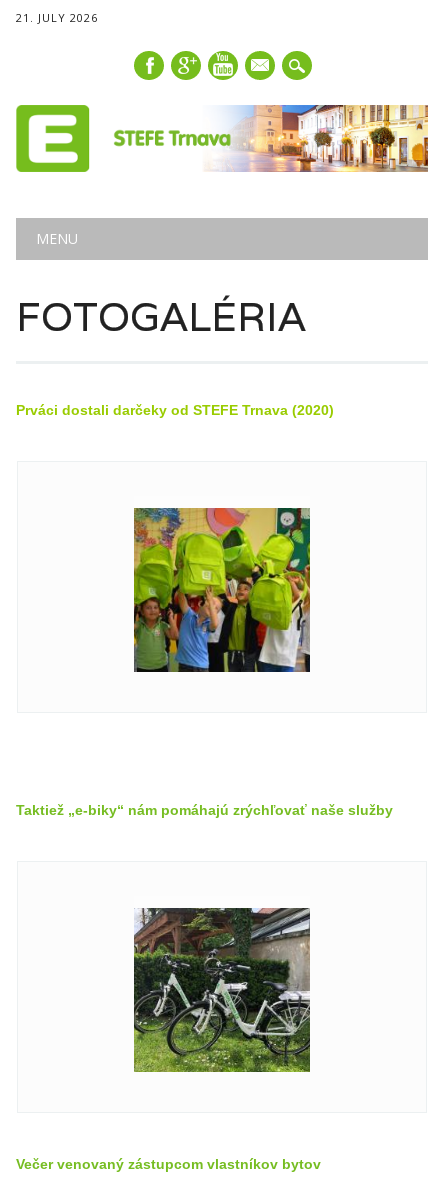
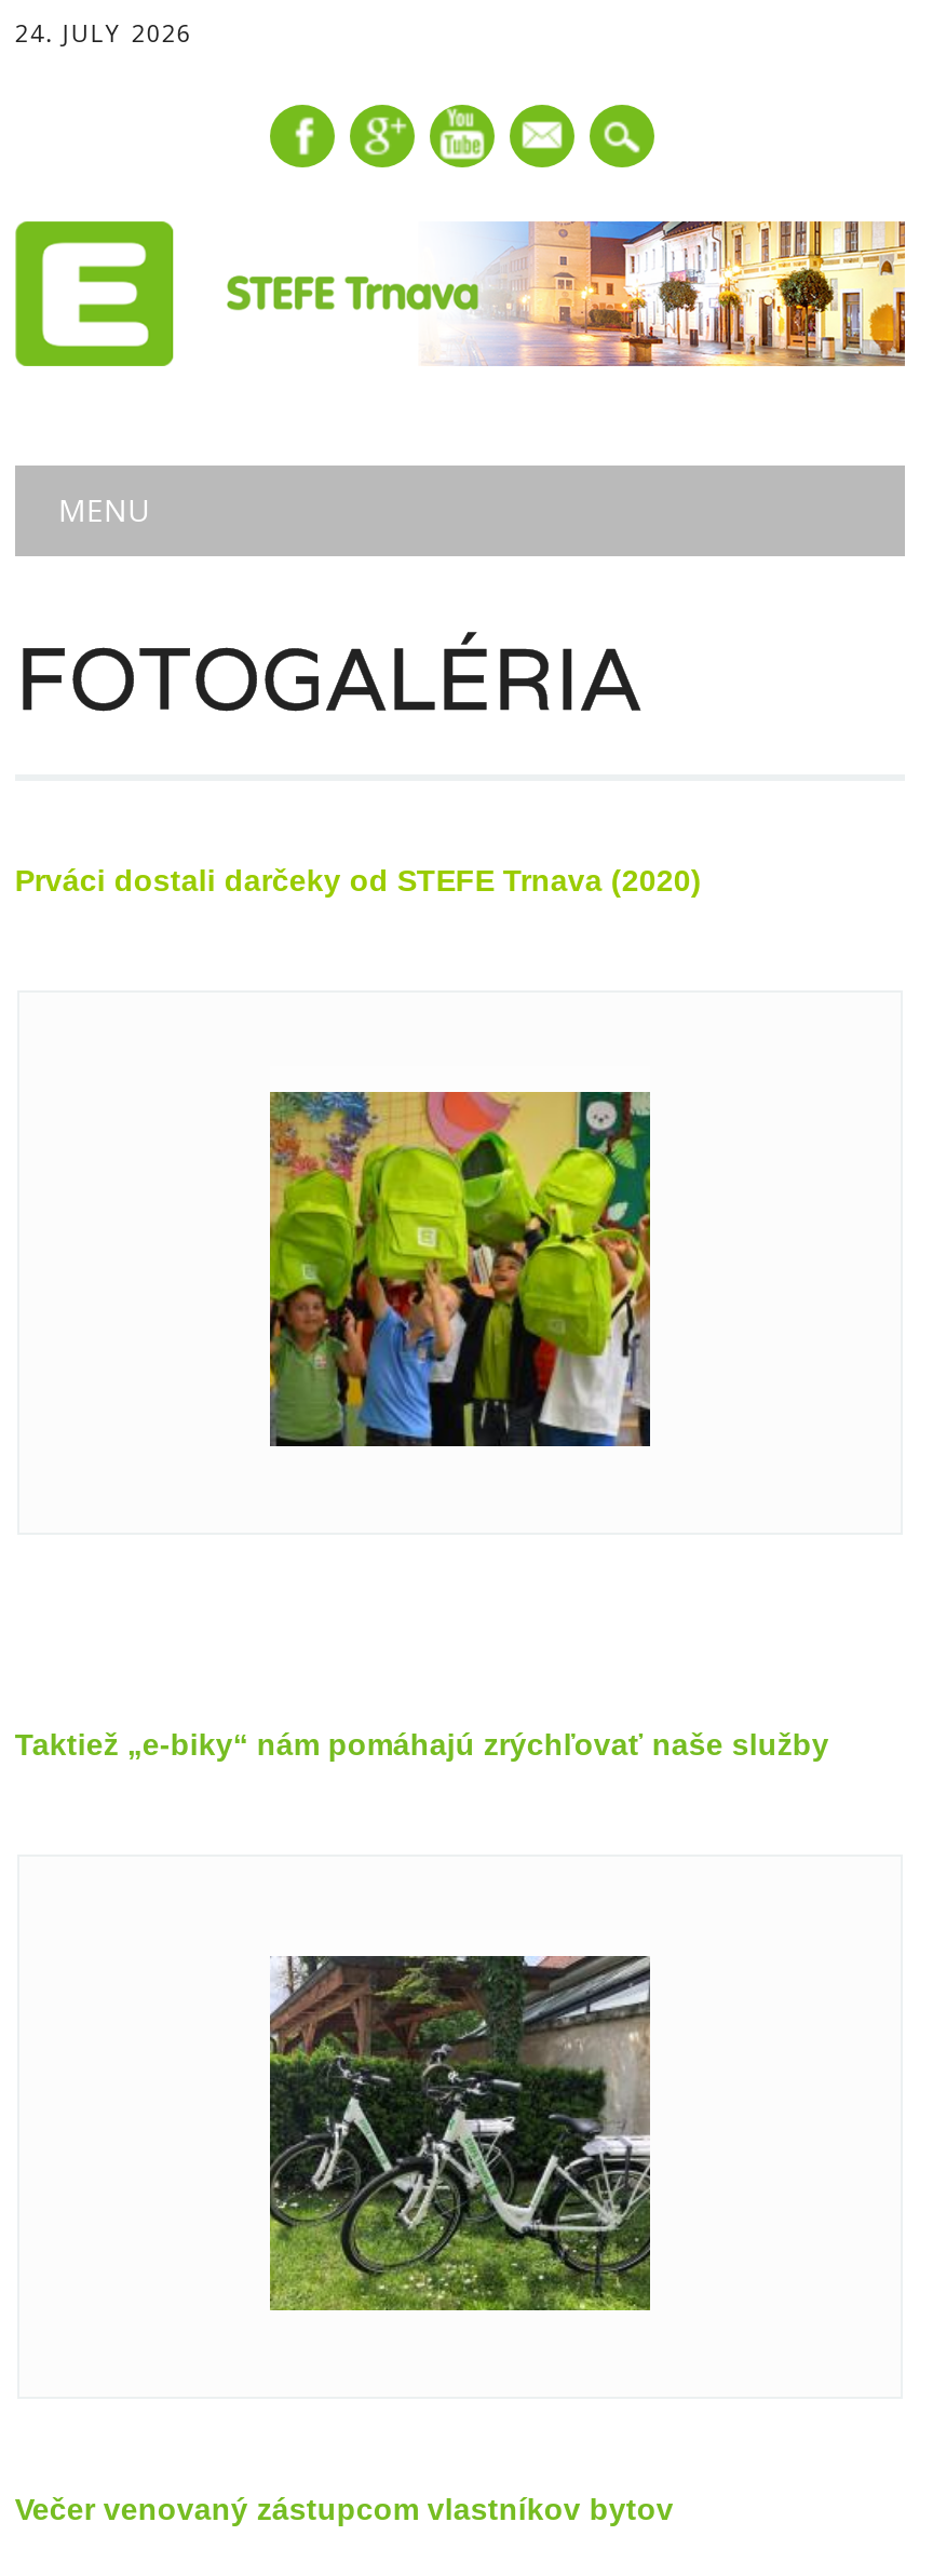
[16,10,98,25] 21. JULY 2026 -> [15,16,192,49] 24. JULY 2026

